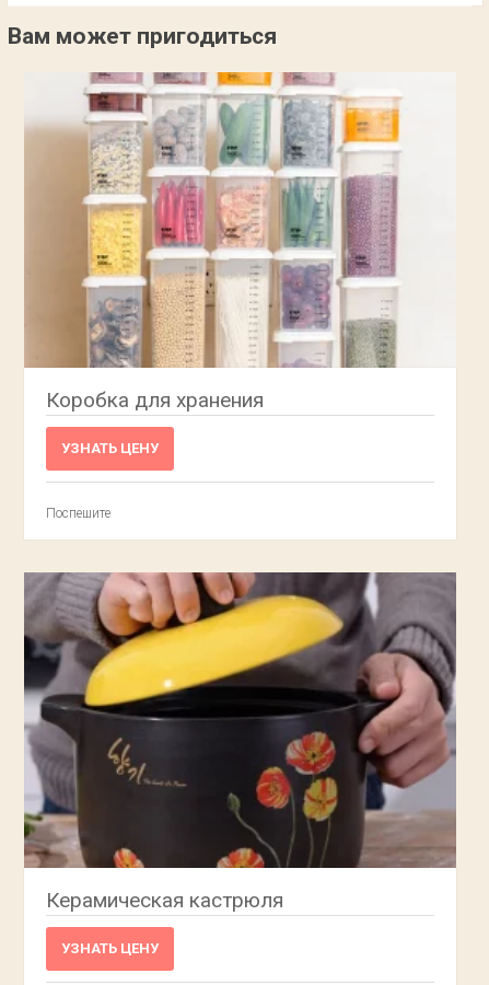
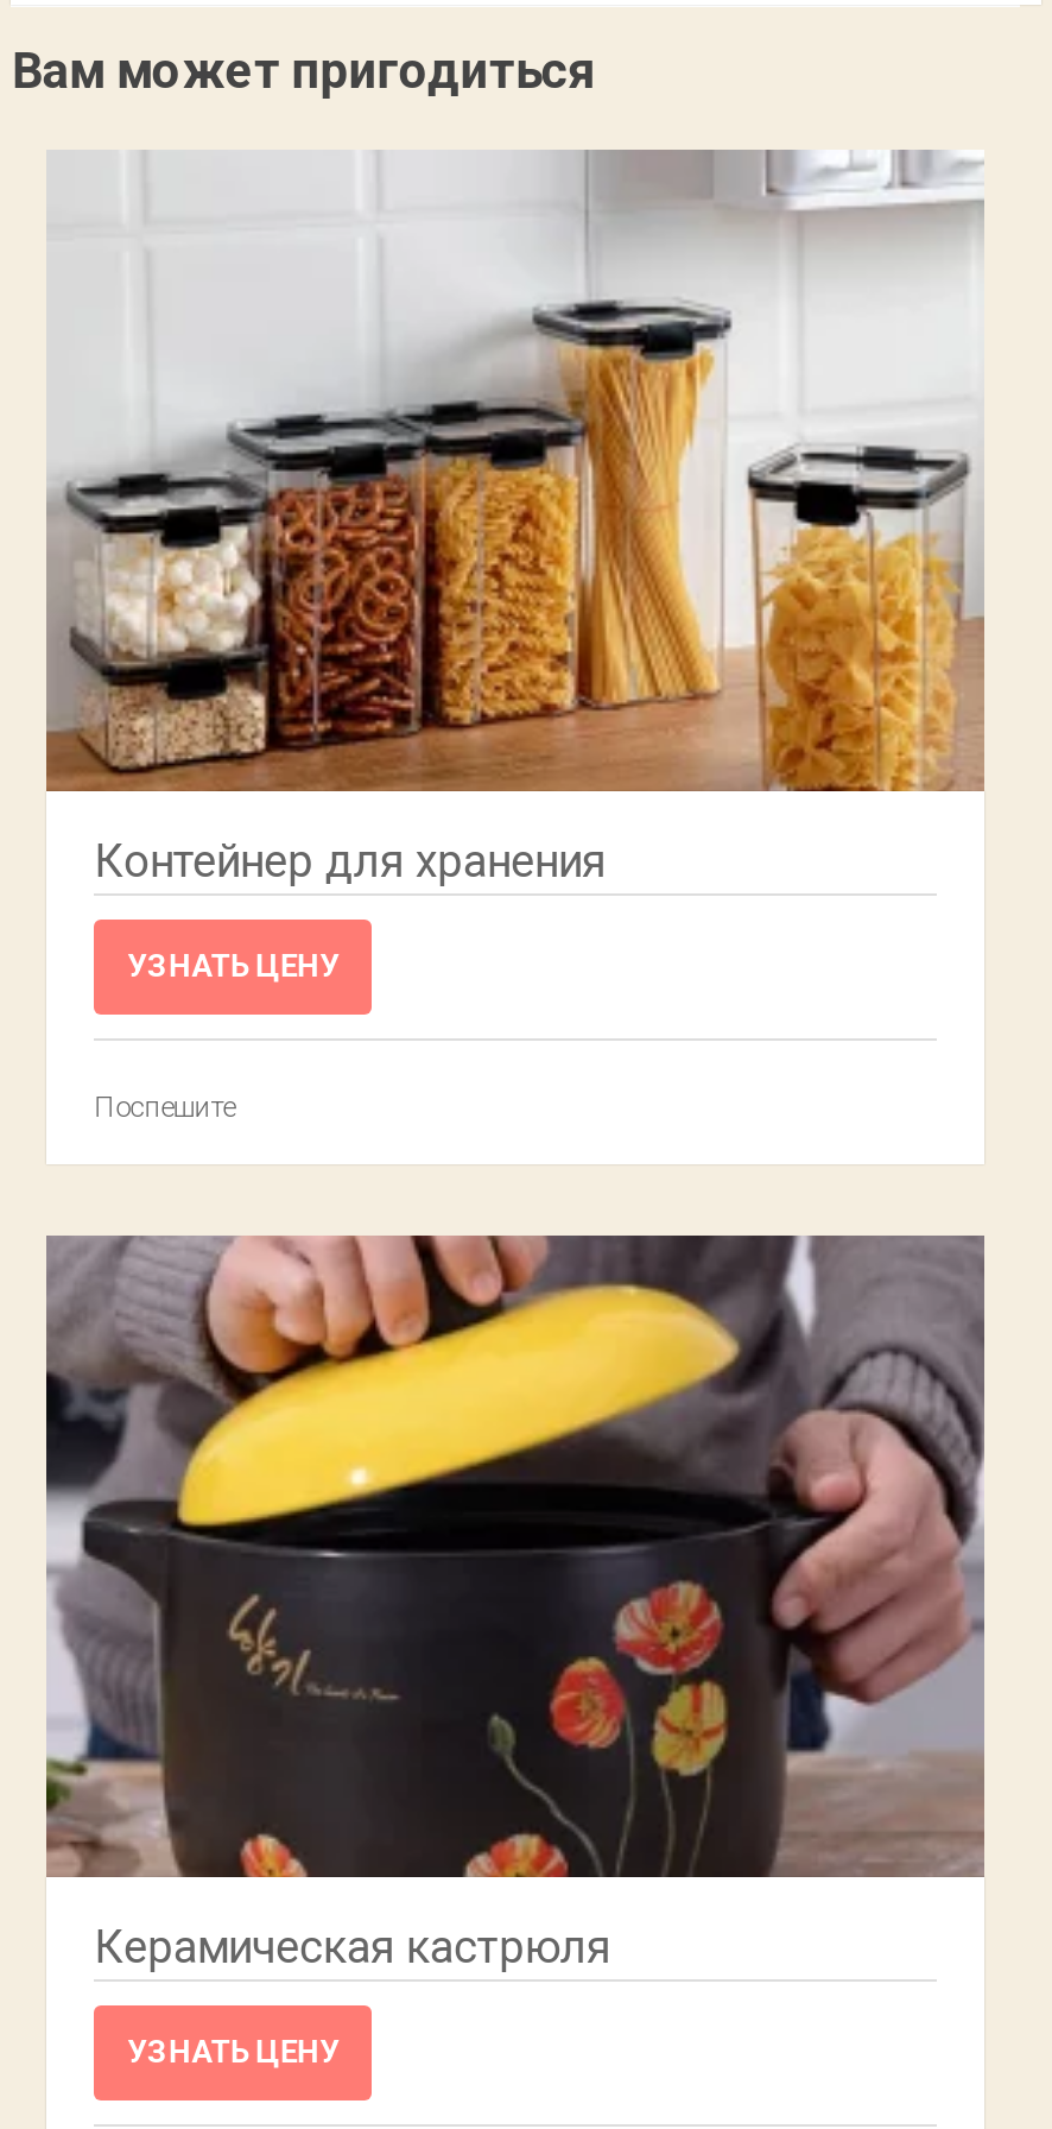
[24,71,456,412] [image] | Коробка для хранения -> [46,150,987,888] [image] | Контейнер для хранения

